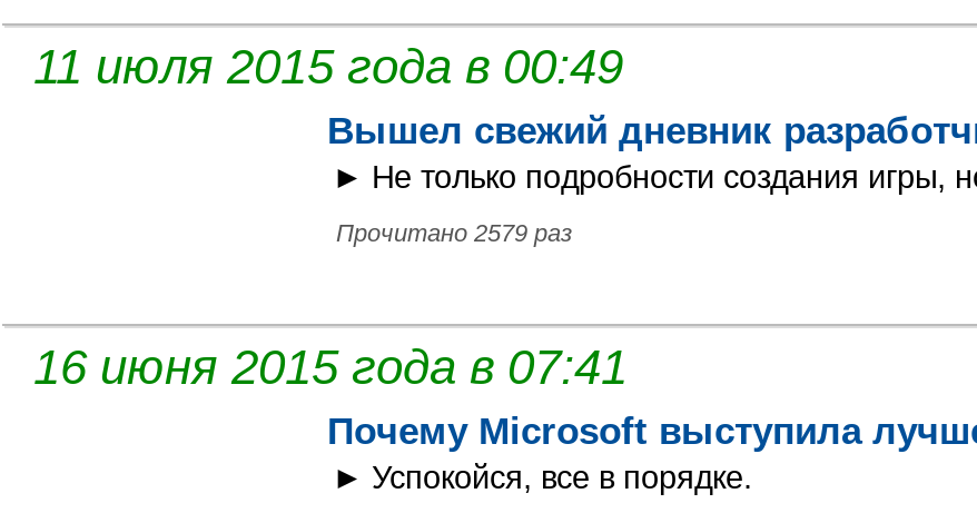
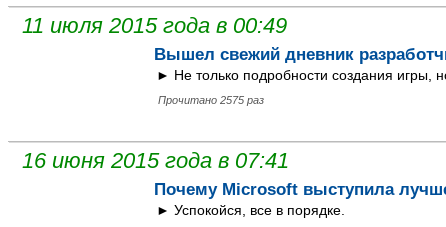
[336,220,572,246] Прочитано 2579 раз -> [158,94,264,106] Прочитано 2575 раз

